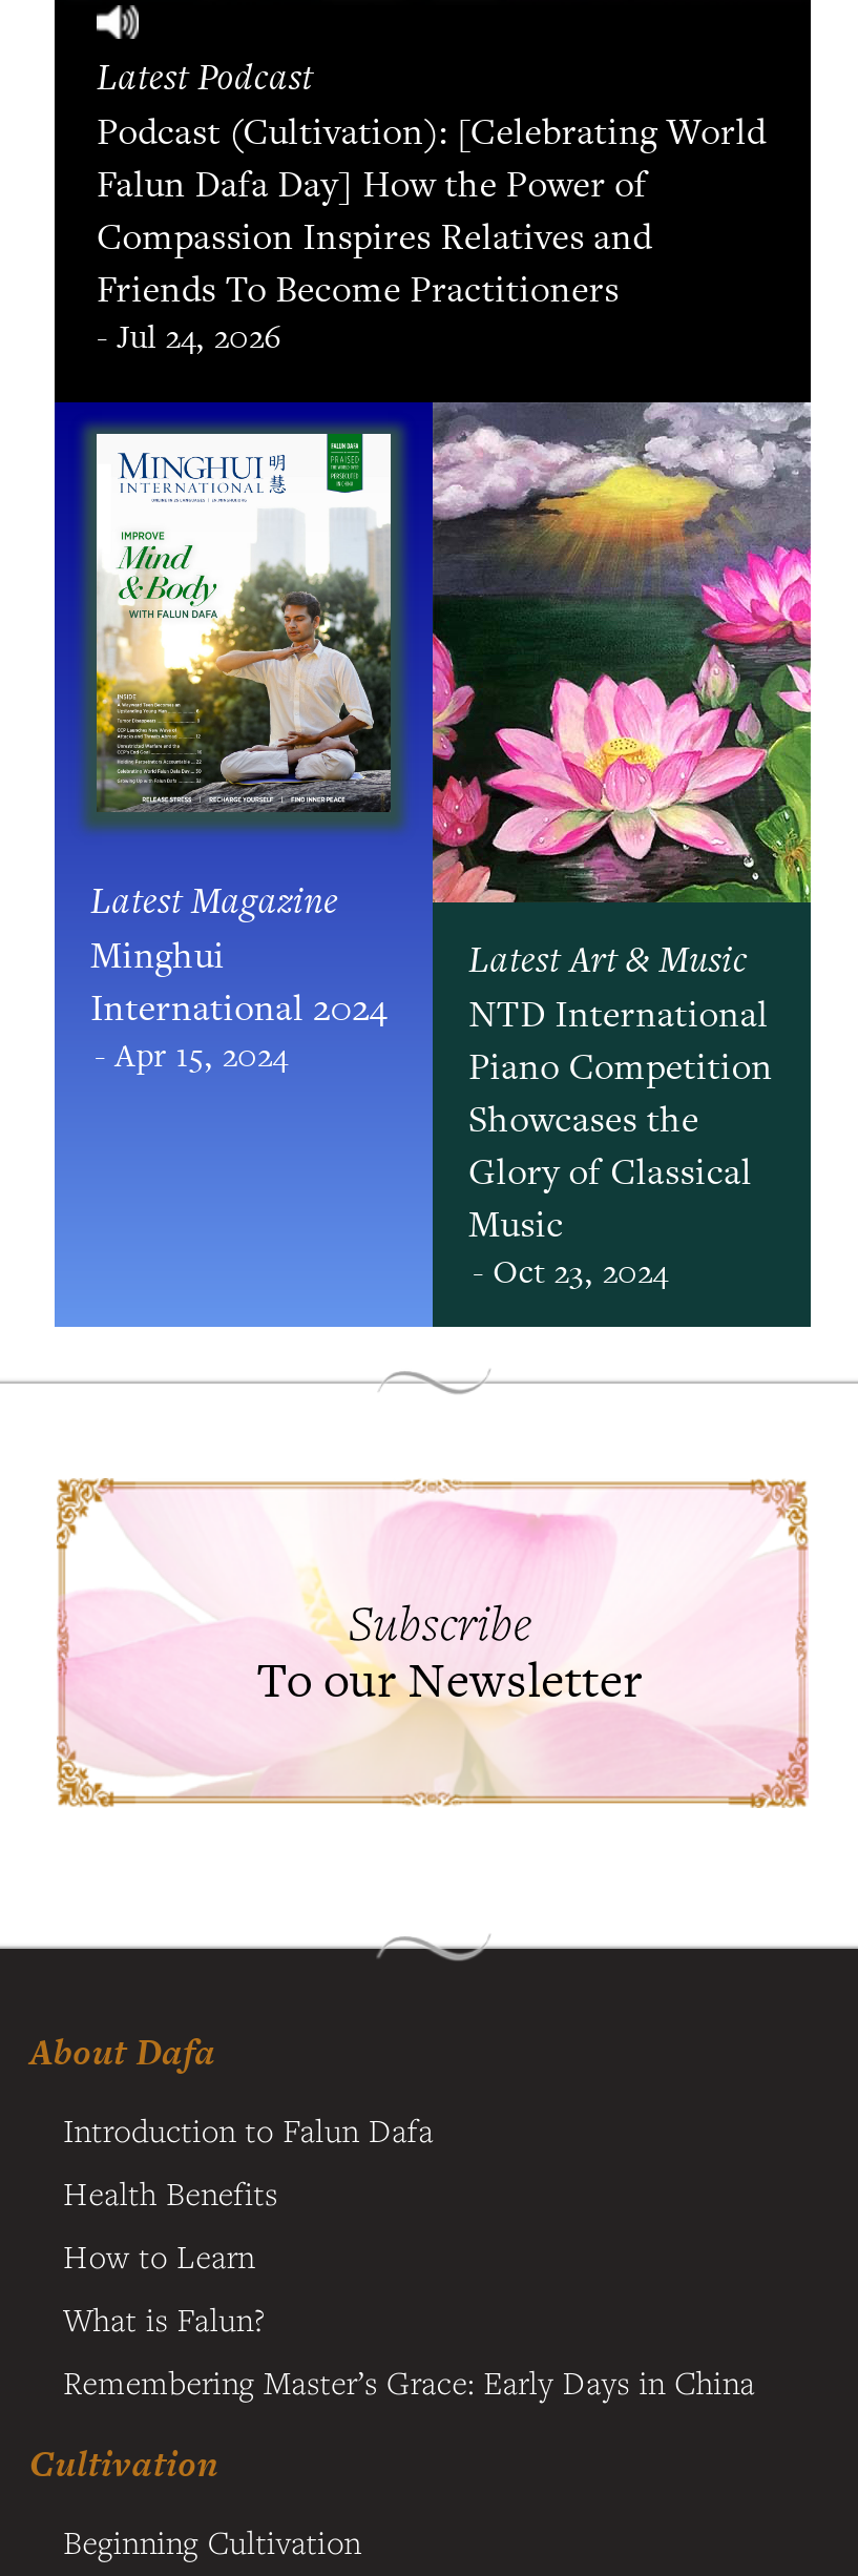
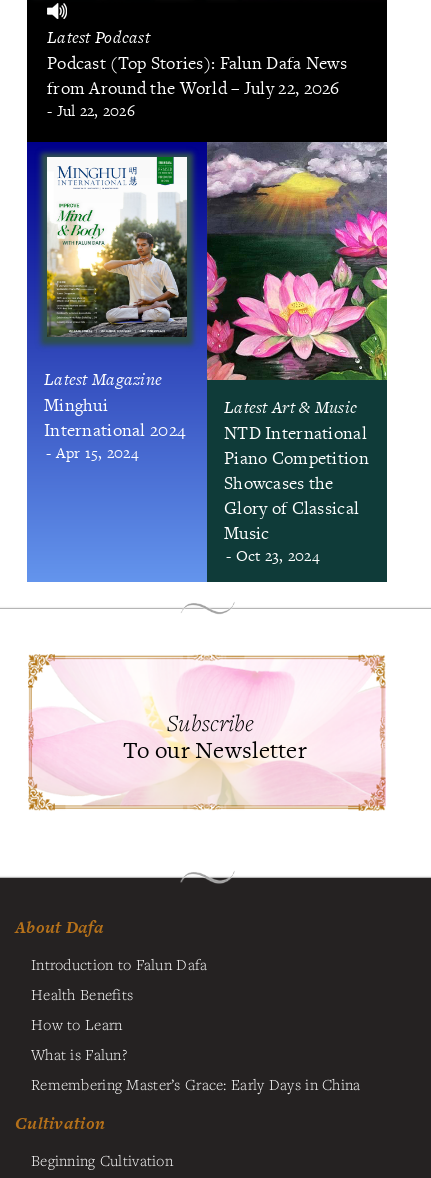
[97,107,766,359] Podcast (Cultivation): [Celebrating World | Falun Dafa Day] How the Power of | Compassion Inspires Relatives and | Friends To Become Practitioners | - Jul 24, 2026 -> [47,51,347,121] Podcast (Top Stories): Falun Dafa News | from Around the World – July 22, 2026 | - Jul 22, 2026

